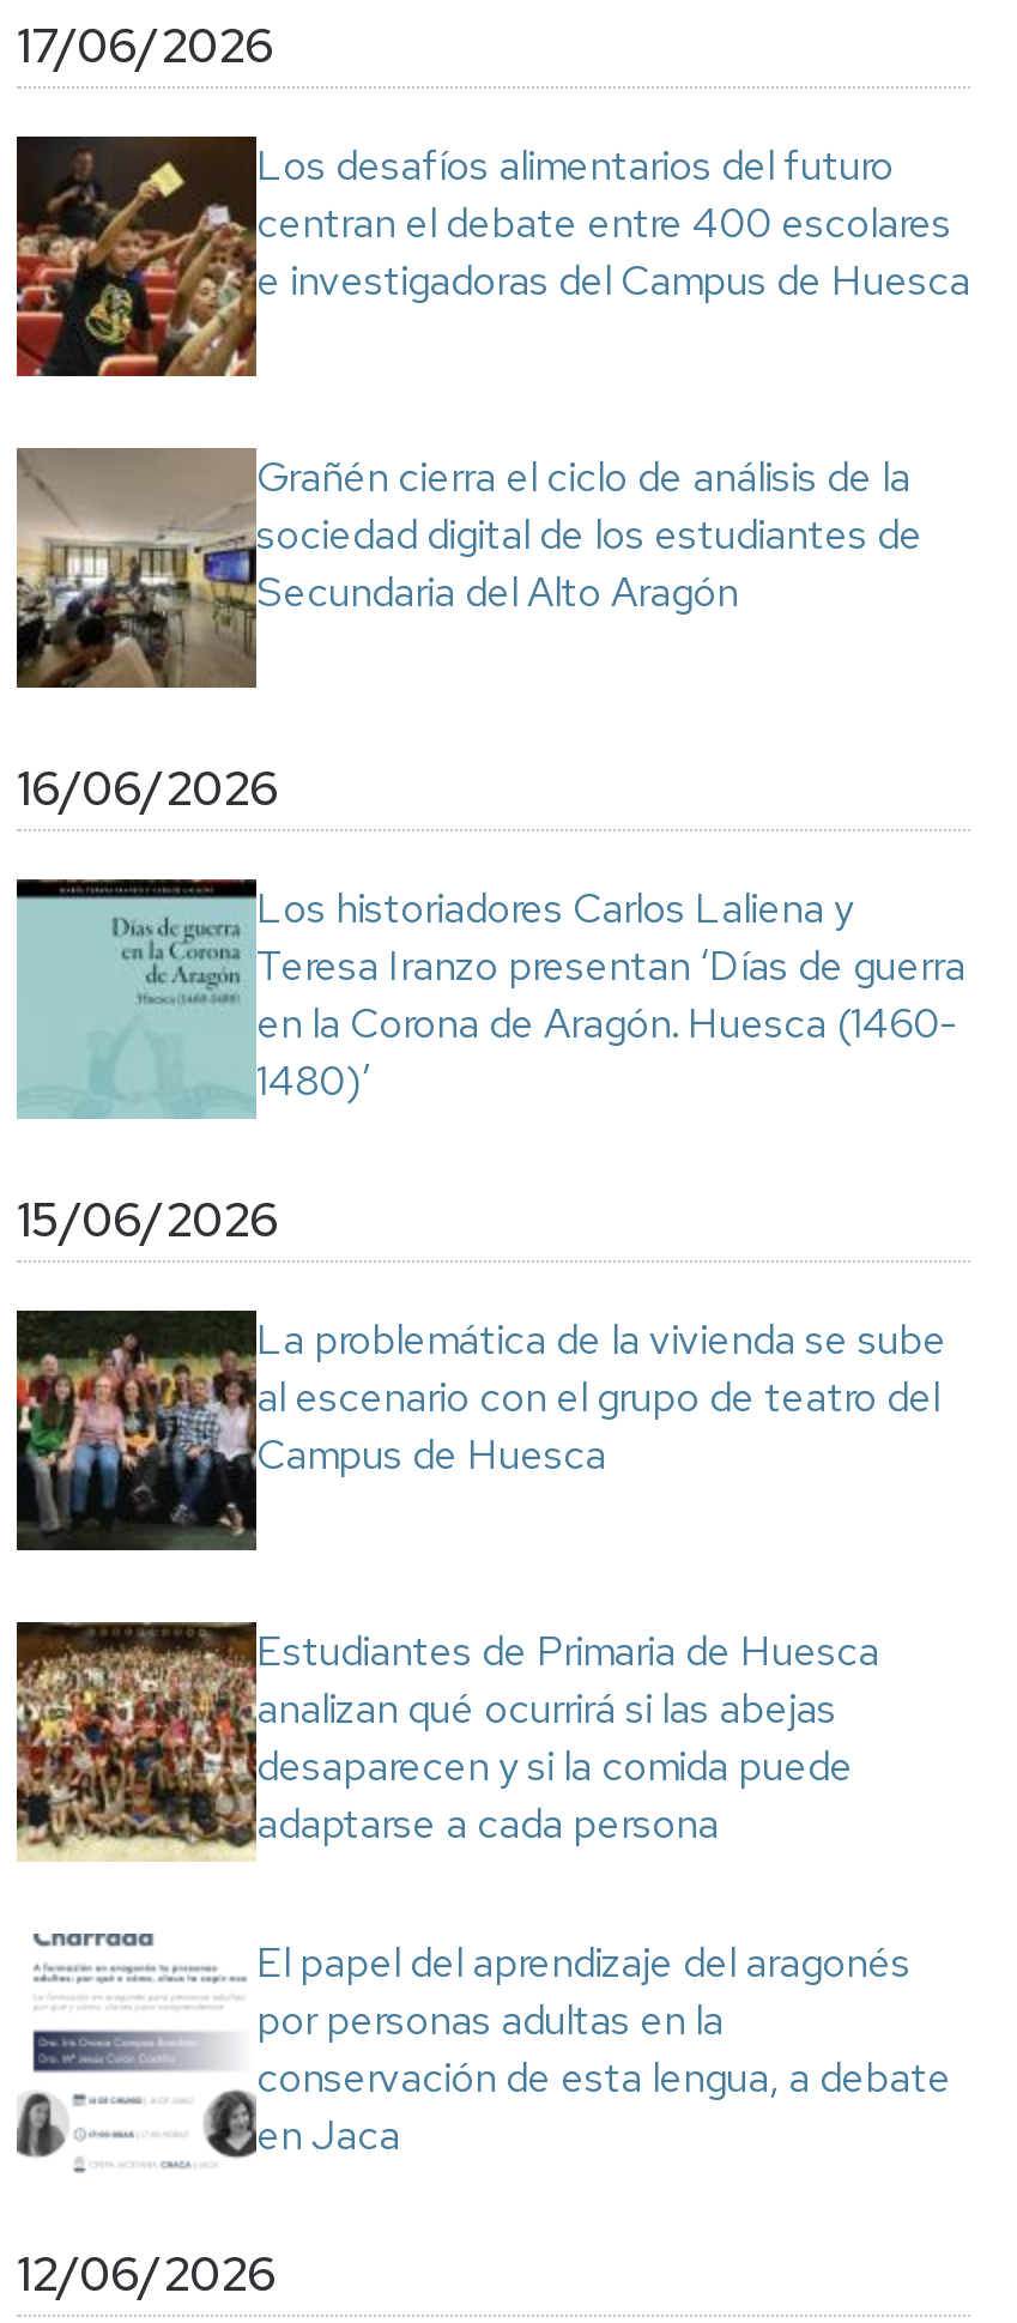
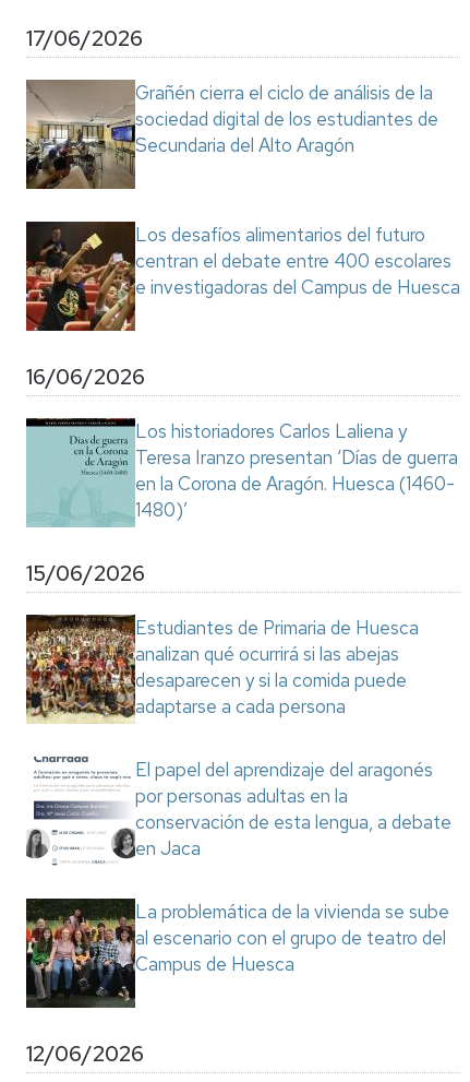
moved [14,134,970,379] -> [25,221,460,332]: [image] | Los desafíos alimentarios del futuro | centran el debate entre 400 escolares | e investigadoras del Campus de Huesca
moved [12,450,922,692] -> [24,81,438,191]: [image] | Grañén cierra el ciclo de análisis de la | sociedad digital de los estudiantes de | Secundaria del Alto Aragón
moved [14,1308,946,1553] -> [25,897,449,1009]: [image] | La problemática de la vivienda se sube | al escenario con el grupo de teatro del | Campus de Huesca
moved [12,1617,951,2161] -> [24,613,451,860]: [image] | Estudiantes de Primaria de Huesca | analizan qué ocurrirá si las abejas | ... | conservación de esta lengua, a debate | en Jaca

